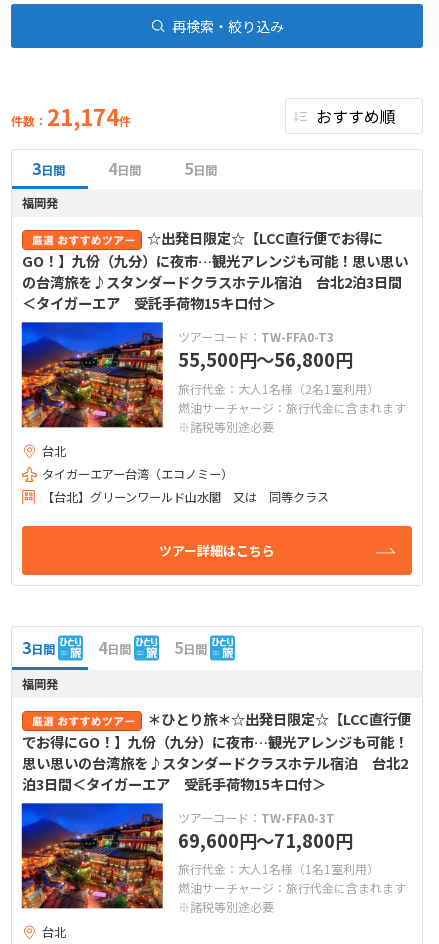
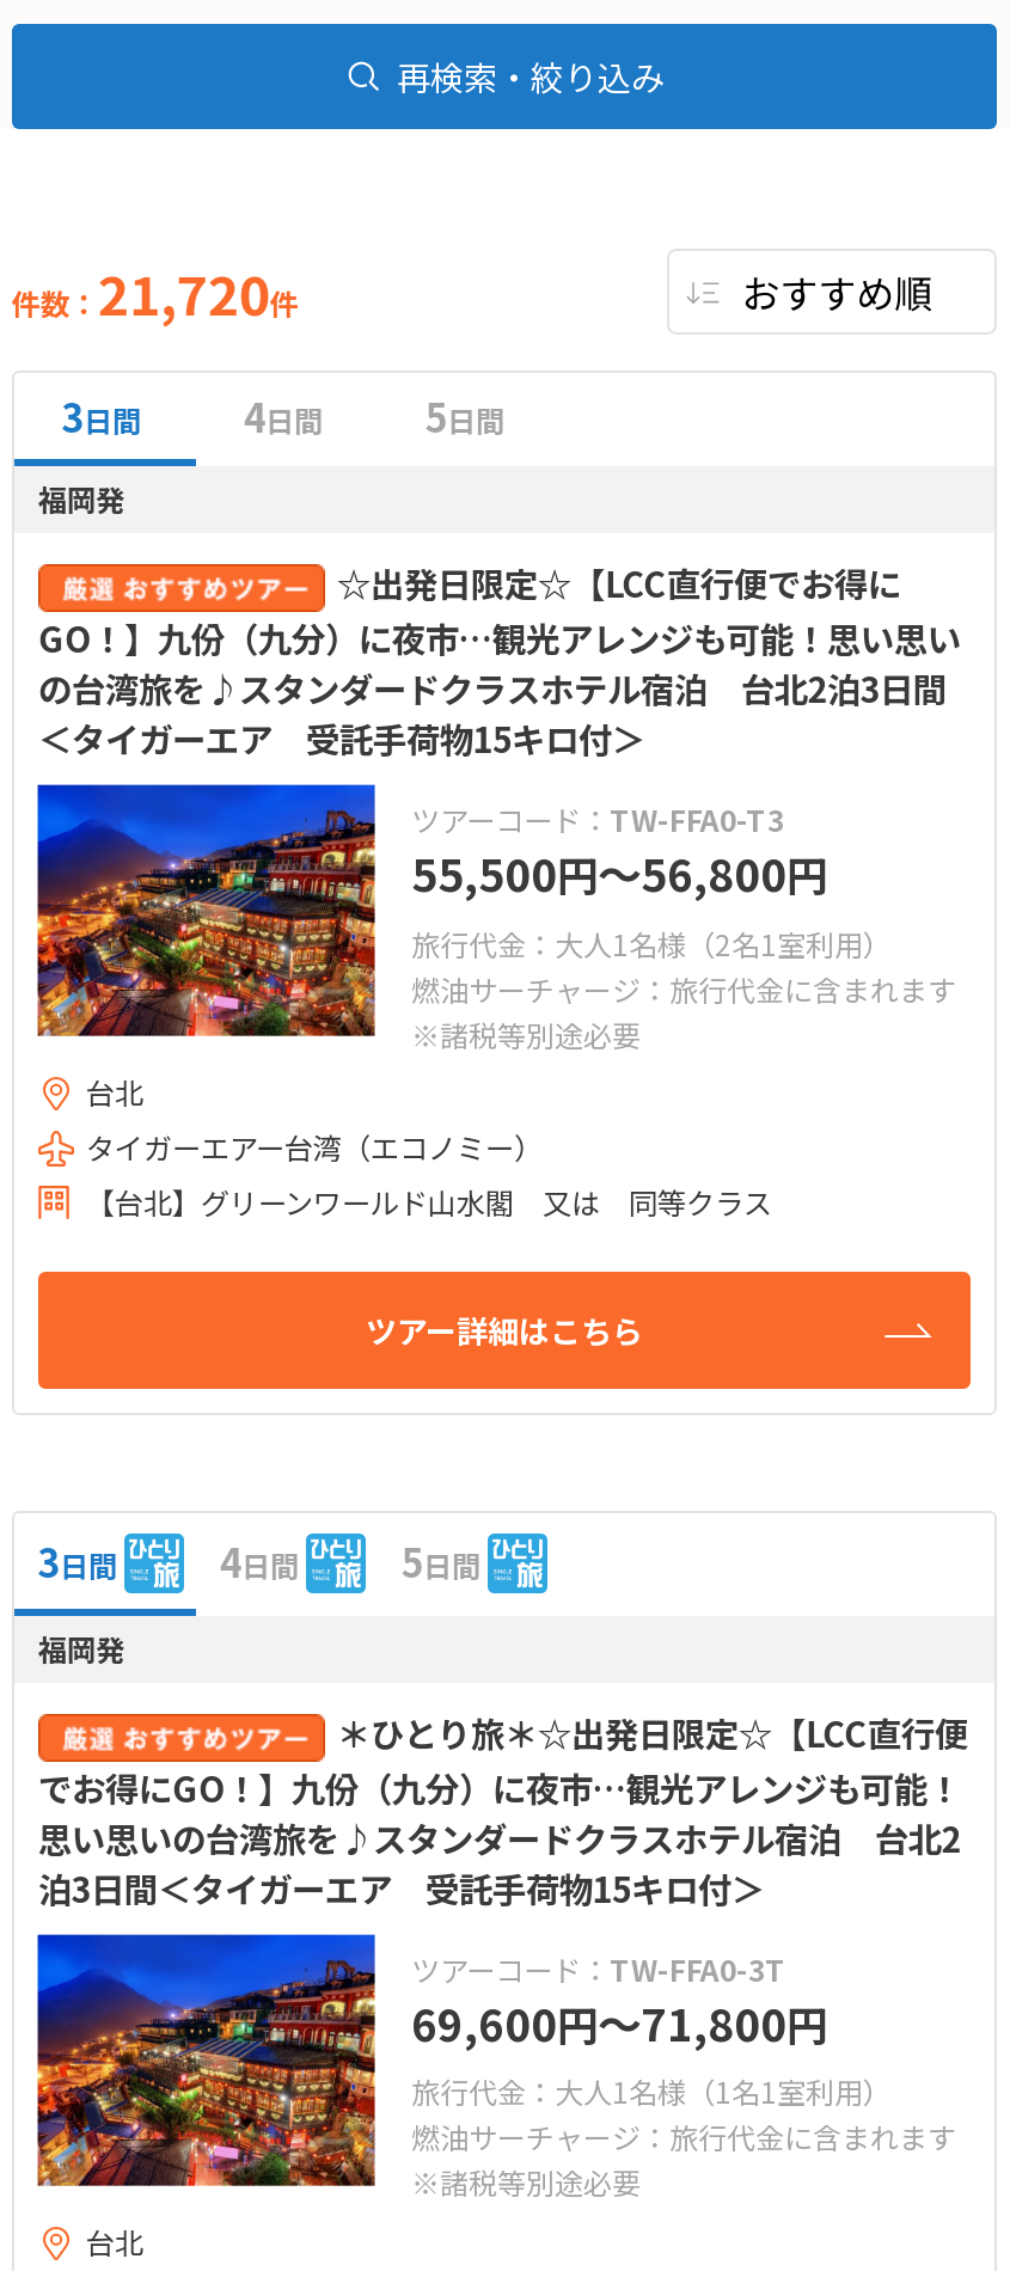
[11,100,131,132] 件数：21,174件 -> [12,253,299,330] 件数：21,720件

